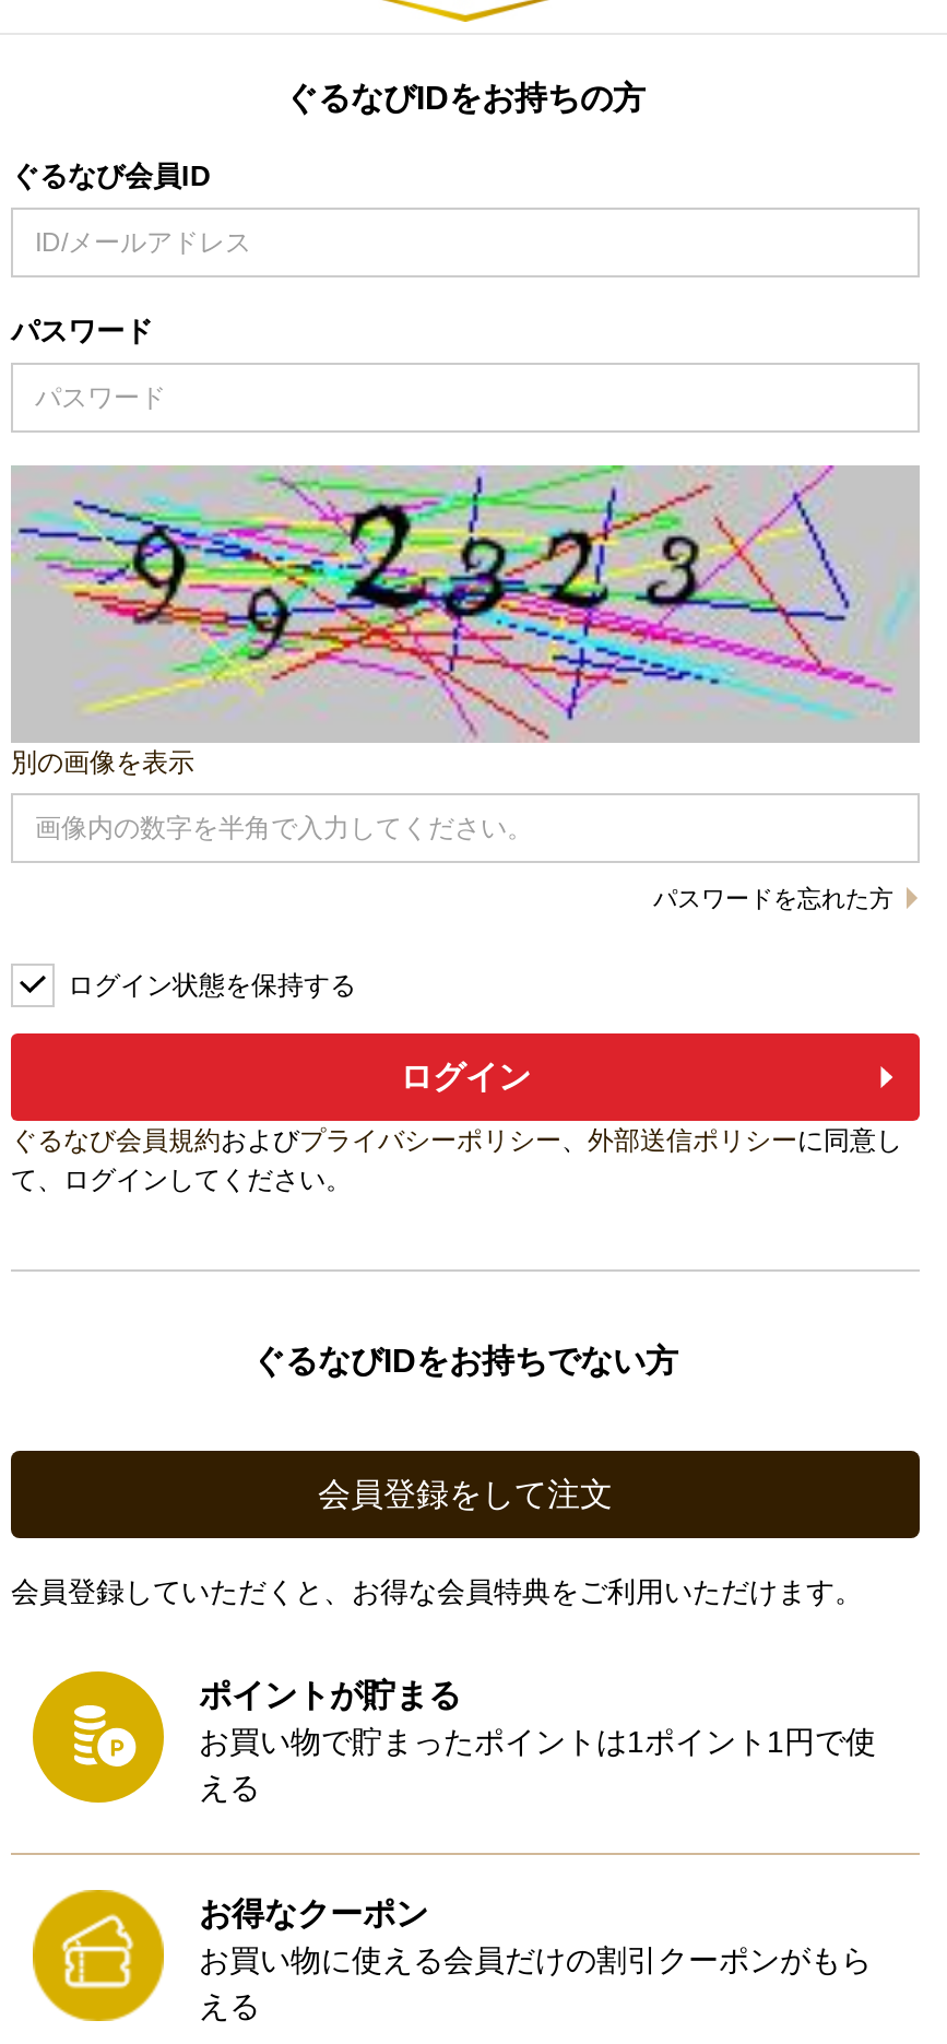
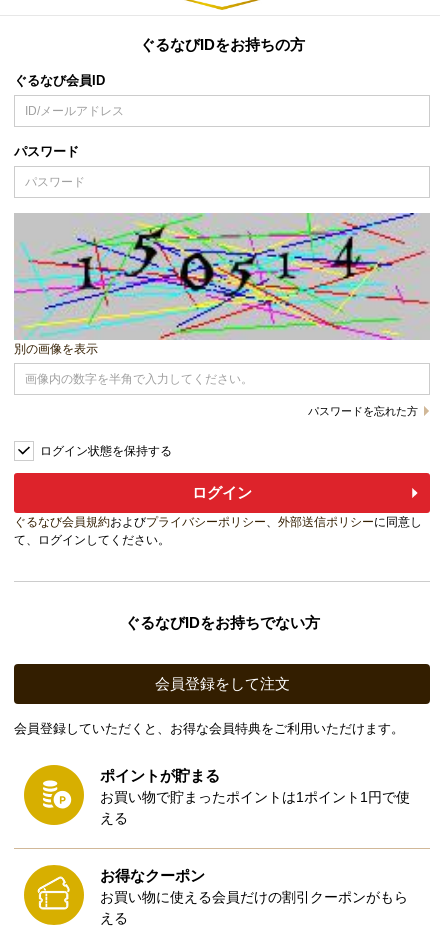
[13,465,913,743] [image] -> [14,213,429,340] [image]

